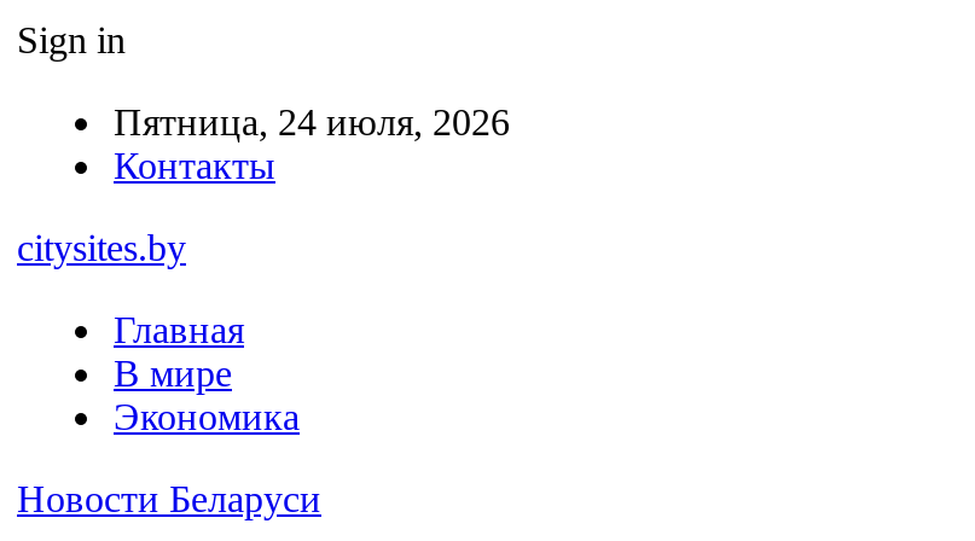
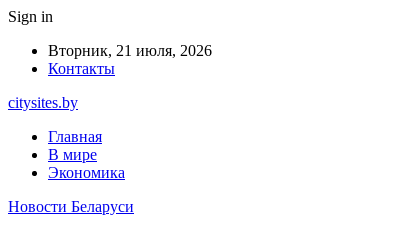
[114,101,510,142] Пятница, 24 июля, 2026 -> [48,42,212,59] Вторник, 21 июля, 2026

